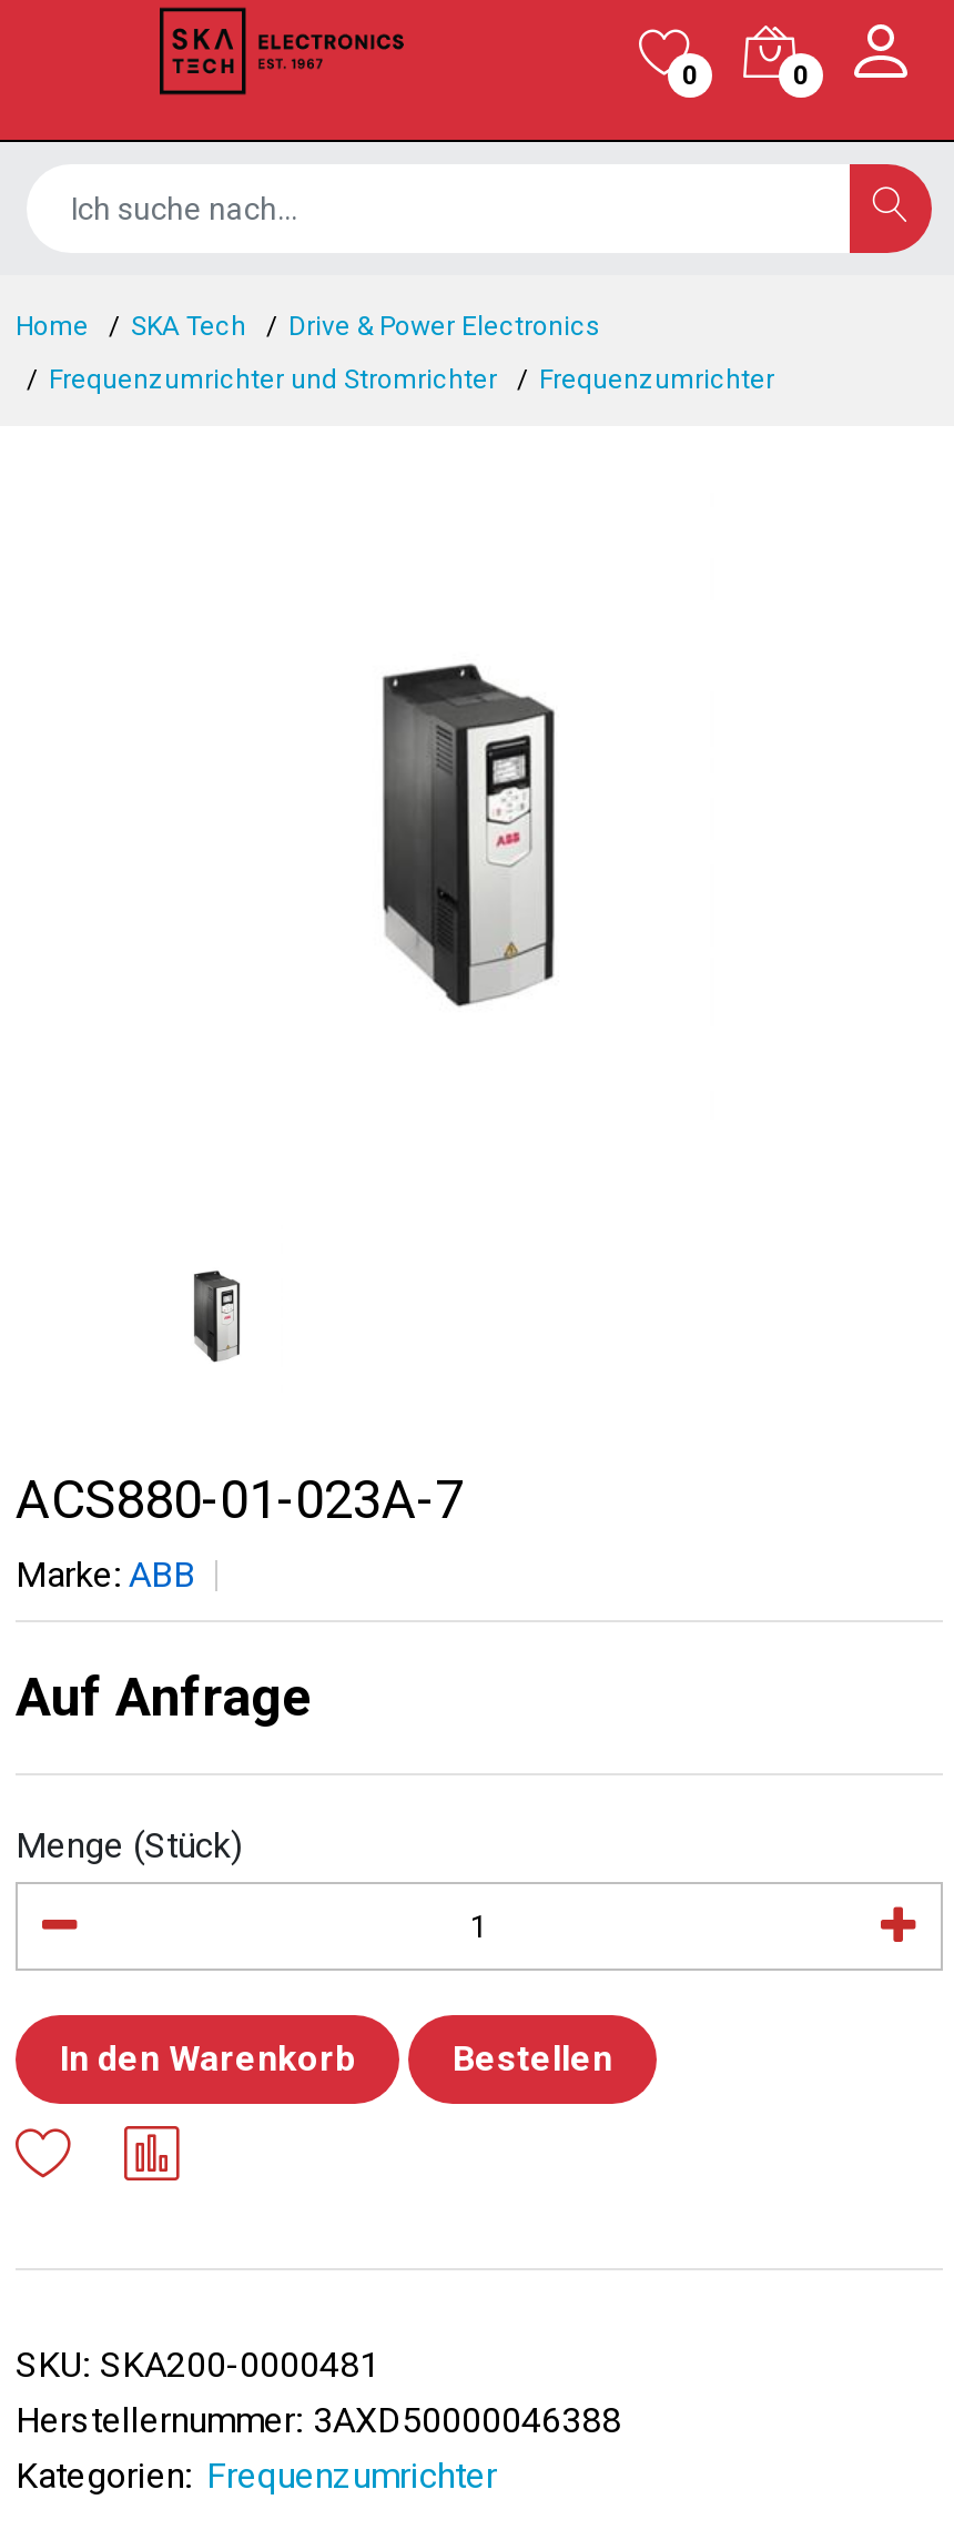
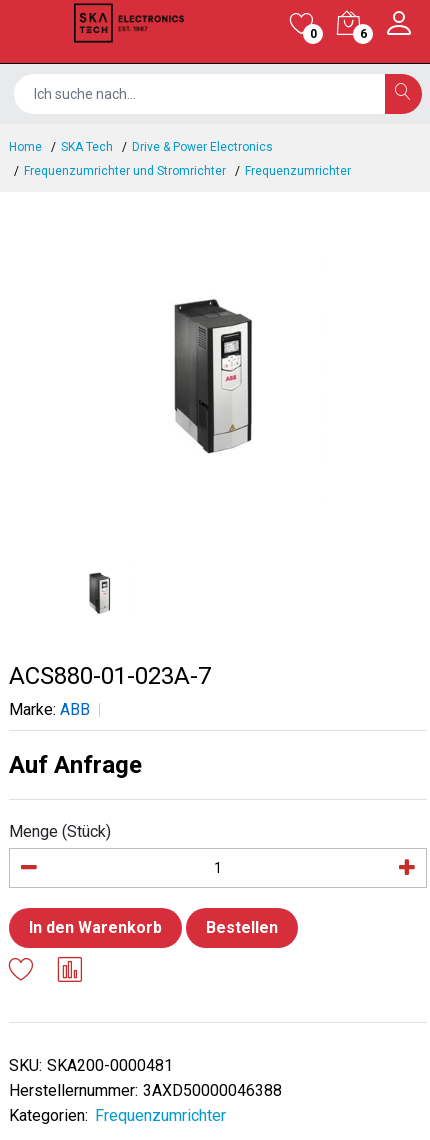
[793,60,809,91] 0 -> [359,27,366,41] 6

